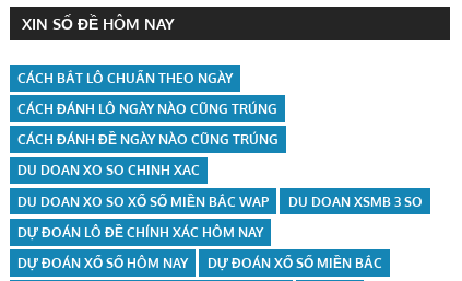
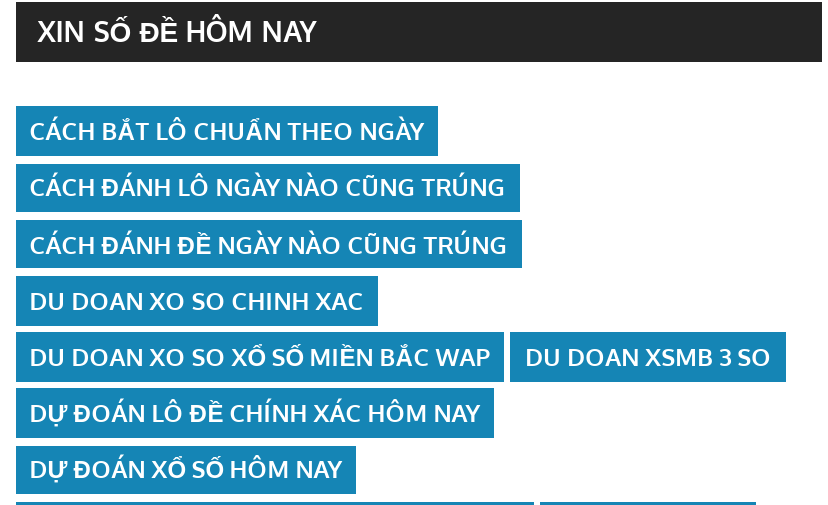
[207,255,382,271] DỰ ĐOÁN XỔ SỐ MIỀN BẮC -> none

